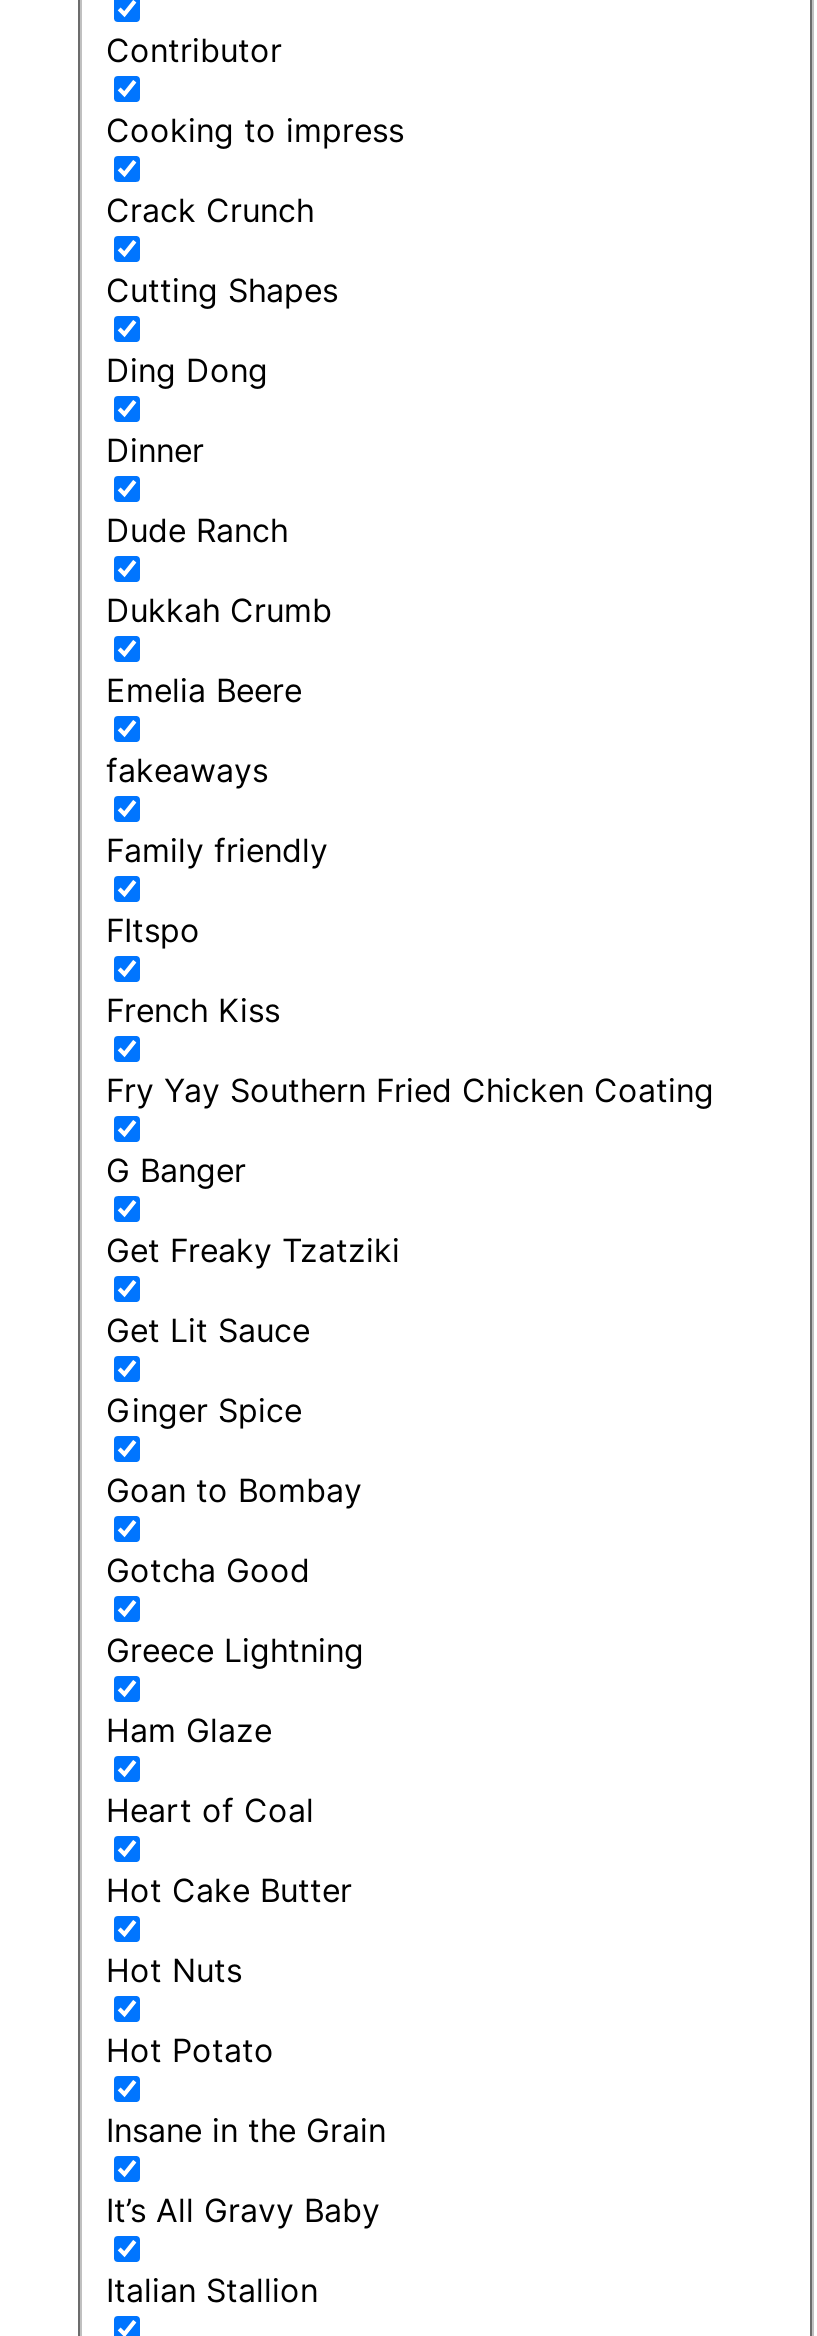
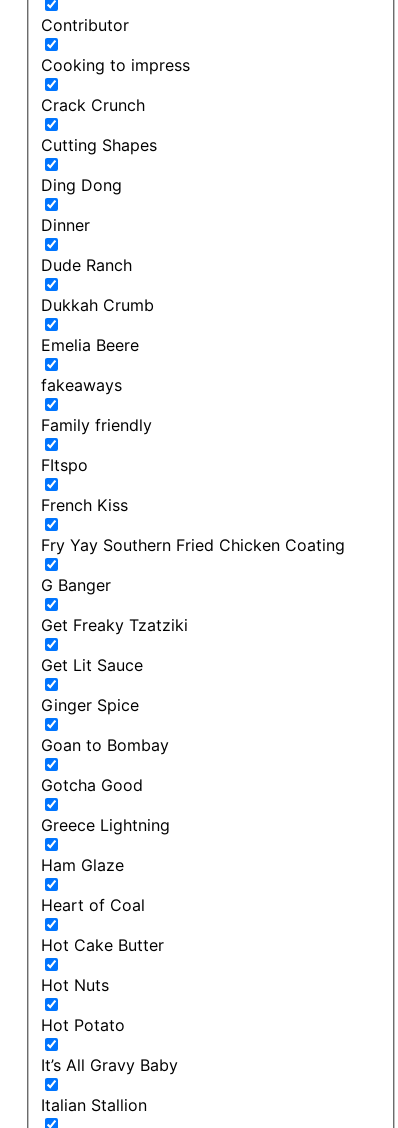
[106,2110,386,2150] Insane in the Grain -> none

